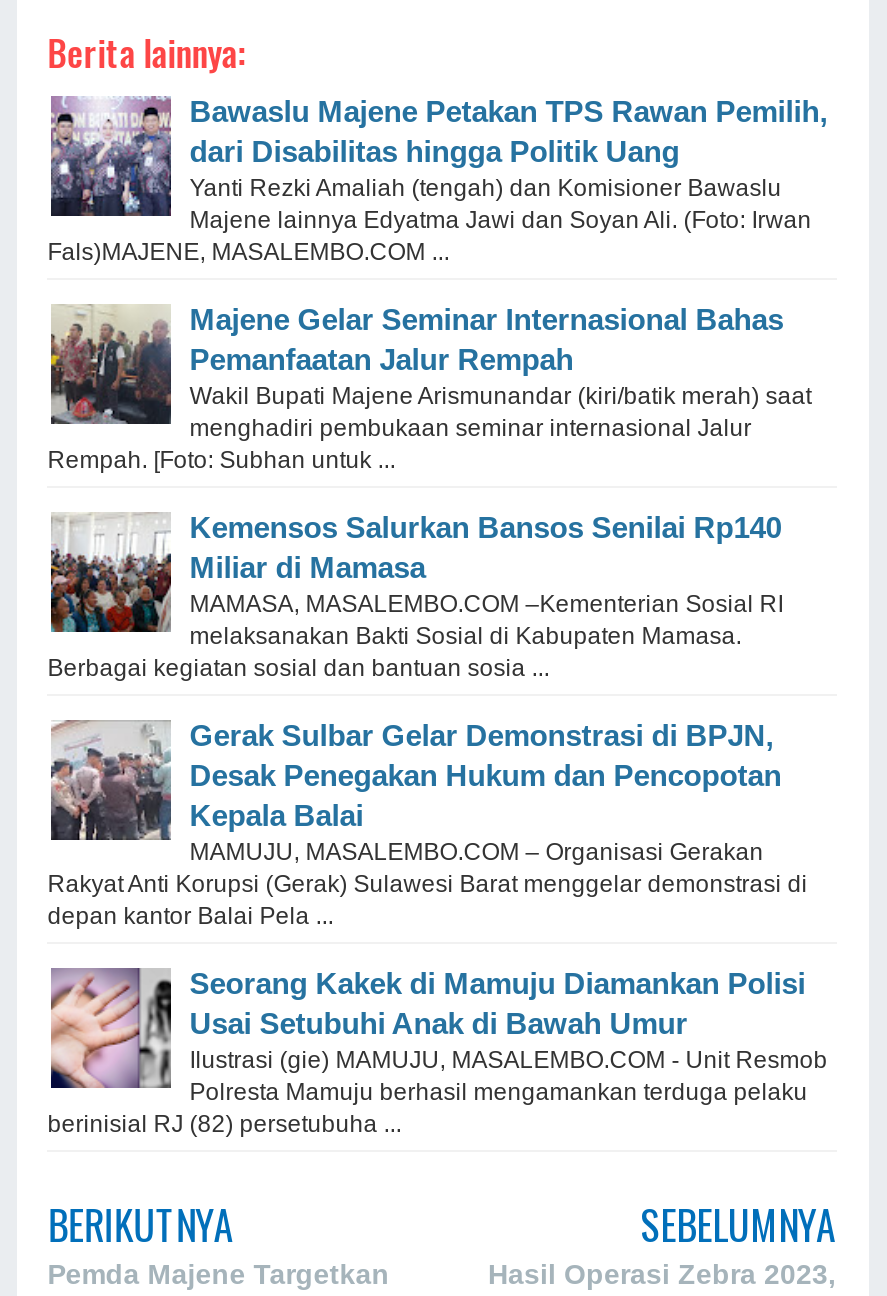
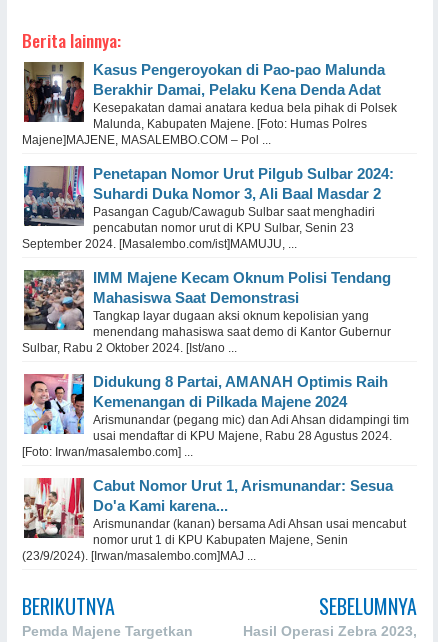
[47,93,827,265] [image] | Bawaslu Majene Petakan TPS Rawan Pemilih, | dari Disabilitas hingga Politik Uang | Yanti Rezki Amaliah (tengah) dan Komisioner Bawaslu | Majene lainnya Edyatma Jawi dan Soyan Ali. (Foto: Irwan | Fals)MAJENE, MASALEMBO.COM ... -> [22,61,397,147] [image] | Kasus Pengeroyokan di Pao-pao Malunda | Berakhir Damai, Pelaku Kena Denda Adat | Kesepakatan damai anatara kedua bela pihak di Polsek | Malunda, Kabupaten Majene. [Foto: Humas Polres | Majene]MAJENE, MASALEMBO.COM – Pol ...
[47,301,811,473] [image] | Majene Gelar Seminar Internasional Bahas | Pemanfaatan Jalur Rempah | Wakil Bupati Majene Arismunandar (kiri/batik merah) saat | menghadiri pembukaan seminar internasional Jalur | Rempah. [Foto: Subhan untuk ... -> [22,165,394,251] [image] | Penetapan Nomor Urut Pilgub Sulbar 2024: | Suhardi Duka Nomor 3, Ali Baal Masdar 2 | Pasangan Cagub/Cawagub Sulbar saat menghadiri | pencabutan nomor urut di KPU Sulbar, Senin 23 | September 2024. [Masalembo.com/ist]MAMUJU, ...
[47,509,783,681] [image] | Kemensos Salurkan Bansos Senilai Rp140 | Miliar di Mamasa | MAMASA, MASALEMBO.COM –Kementerian Sosial RI | melaksanakan Bakti Sosial di Kabupaten Mamasa. | Berbagai kegiatan sosial dan bantuan sosia ... -> [22,269,391,355] [image] | IMM Majene Kecam Oknum Polisi Tendang | Mahasiswa Saat Demonstrasi | Tangkap layar dugaan aksi oknum kepolisian yang | menendang mahasiswa saat demo di Kantor Gubernur | Sulbar, Rabu 2 Oktober 2024. [Ist/ano ...
[47,717,807,929] [image] | Gerak Sulbar Gelar Demonstrasi di BPJN, | Desak Penegakan Hukum dan Pencopotan | Kepala Balai | MAMUJU, MASALEMBO.COM – Organisasi Gerakan | Rakyat Anti Korupsi (Gerak) Sulawesi Barat menggelar demonstrasi di | depan kantor Balai Pela ... -> [22,373,409,459] [image] | Didukung 8 Partai, AMANAH Optimis Raih | Kemenangan di Pilkada Majene 2024 | Arismunandar (pegang mic) dan Adi Ahsan didampingi tim | usai mendaftar di KPU Majene, Rabu 28 Agustus 2024. | [Foto: Irwan/masalembo.com] ...
[47,965,827,1137] [image] | Seorang Kakek di Mamuju Diamankan Polisi | Usai Setubuhi Anak di Bawah Umur | Ilustrasi (gie) MAMUJU, MASALEMBO.COM - Unit Resmob | Polresta Mamuju berhasil mengamankan terduga pelaku | berinisial RJ (82) persetubuha ... -> [22,477,406,563] [image] | Cabut Nomor Urut 1, Arismunandar: Sesua | Do'a Kami karena... | Arismunandar (kanan) bersama Adi Ahsan usai mencabut | nomor urut 1 di KPU Kabupaten Majene, Senin | (23/9/2024). [Irwan/masalembo.com]MAJ ...

